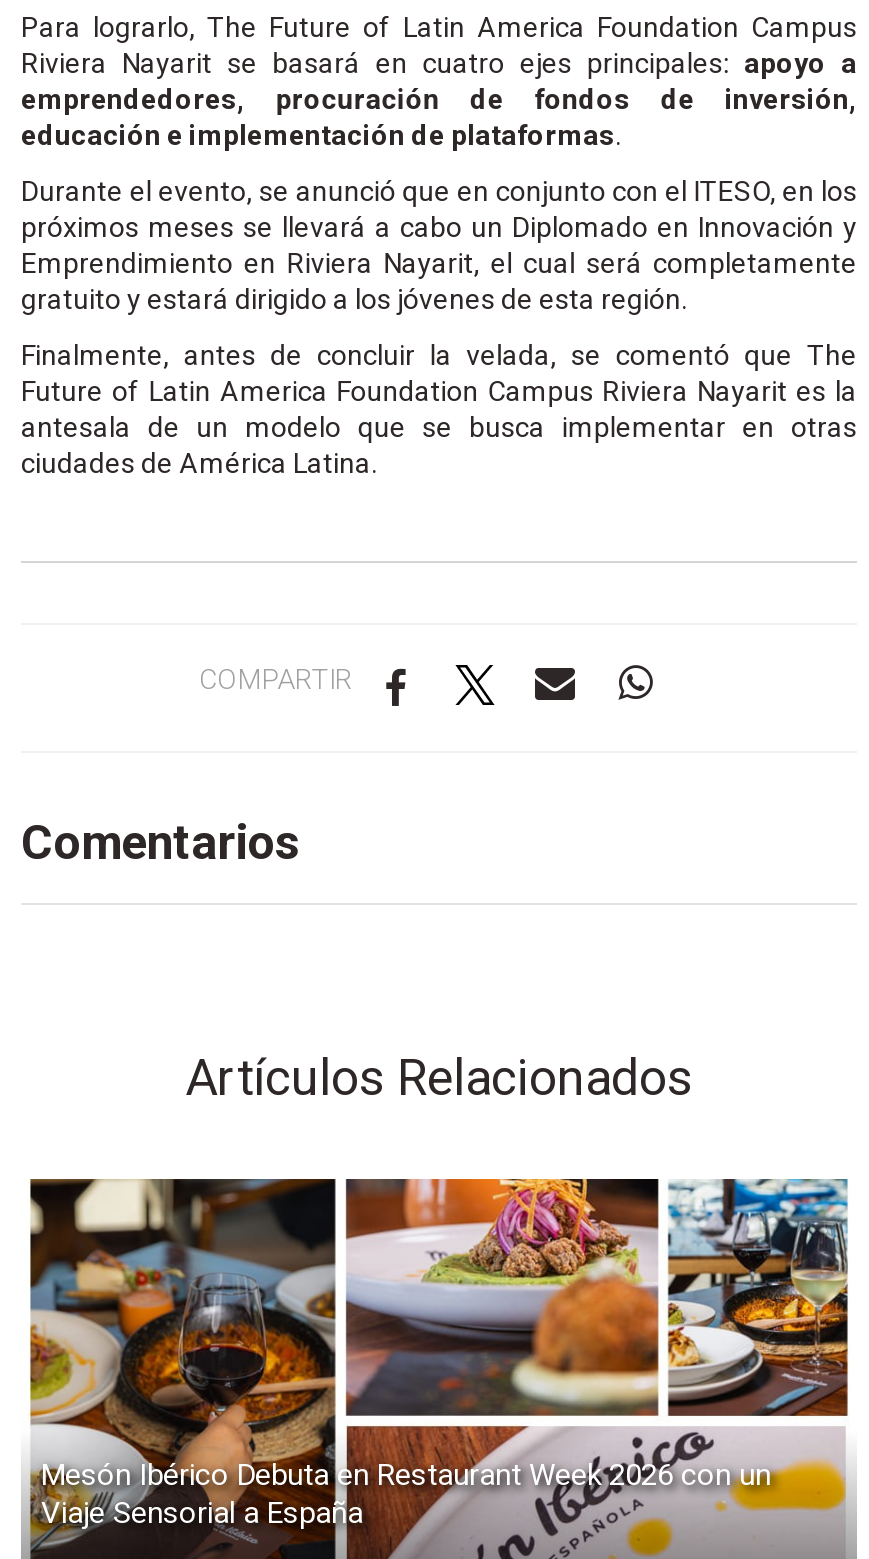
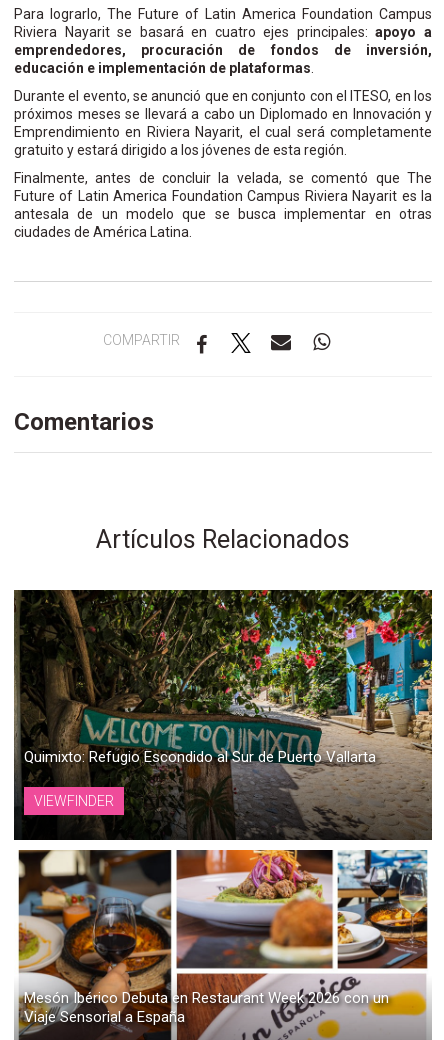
none -> [13,589,433,841] [image] | Quimixto: Refugio Escondido al Sur de Puerto Vallarta | VIEWFINDER

